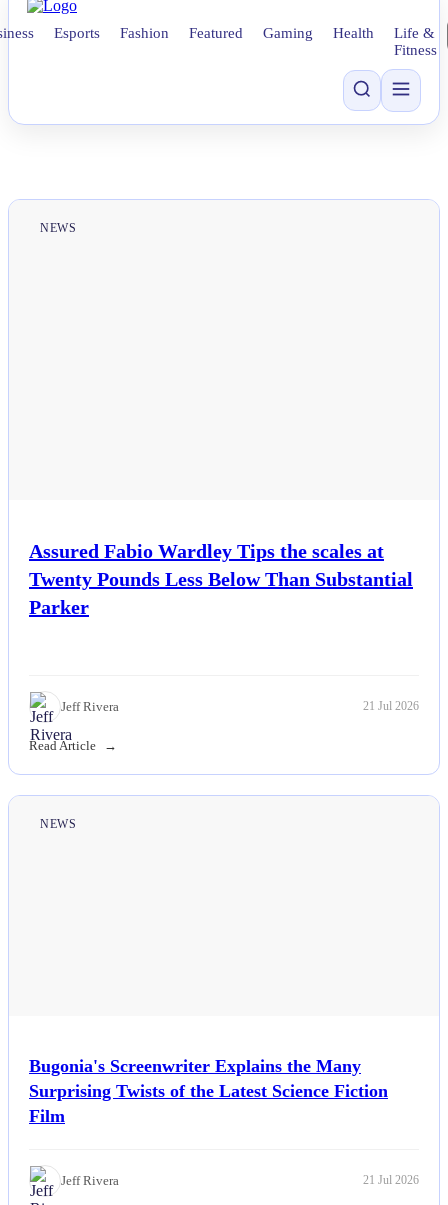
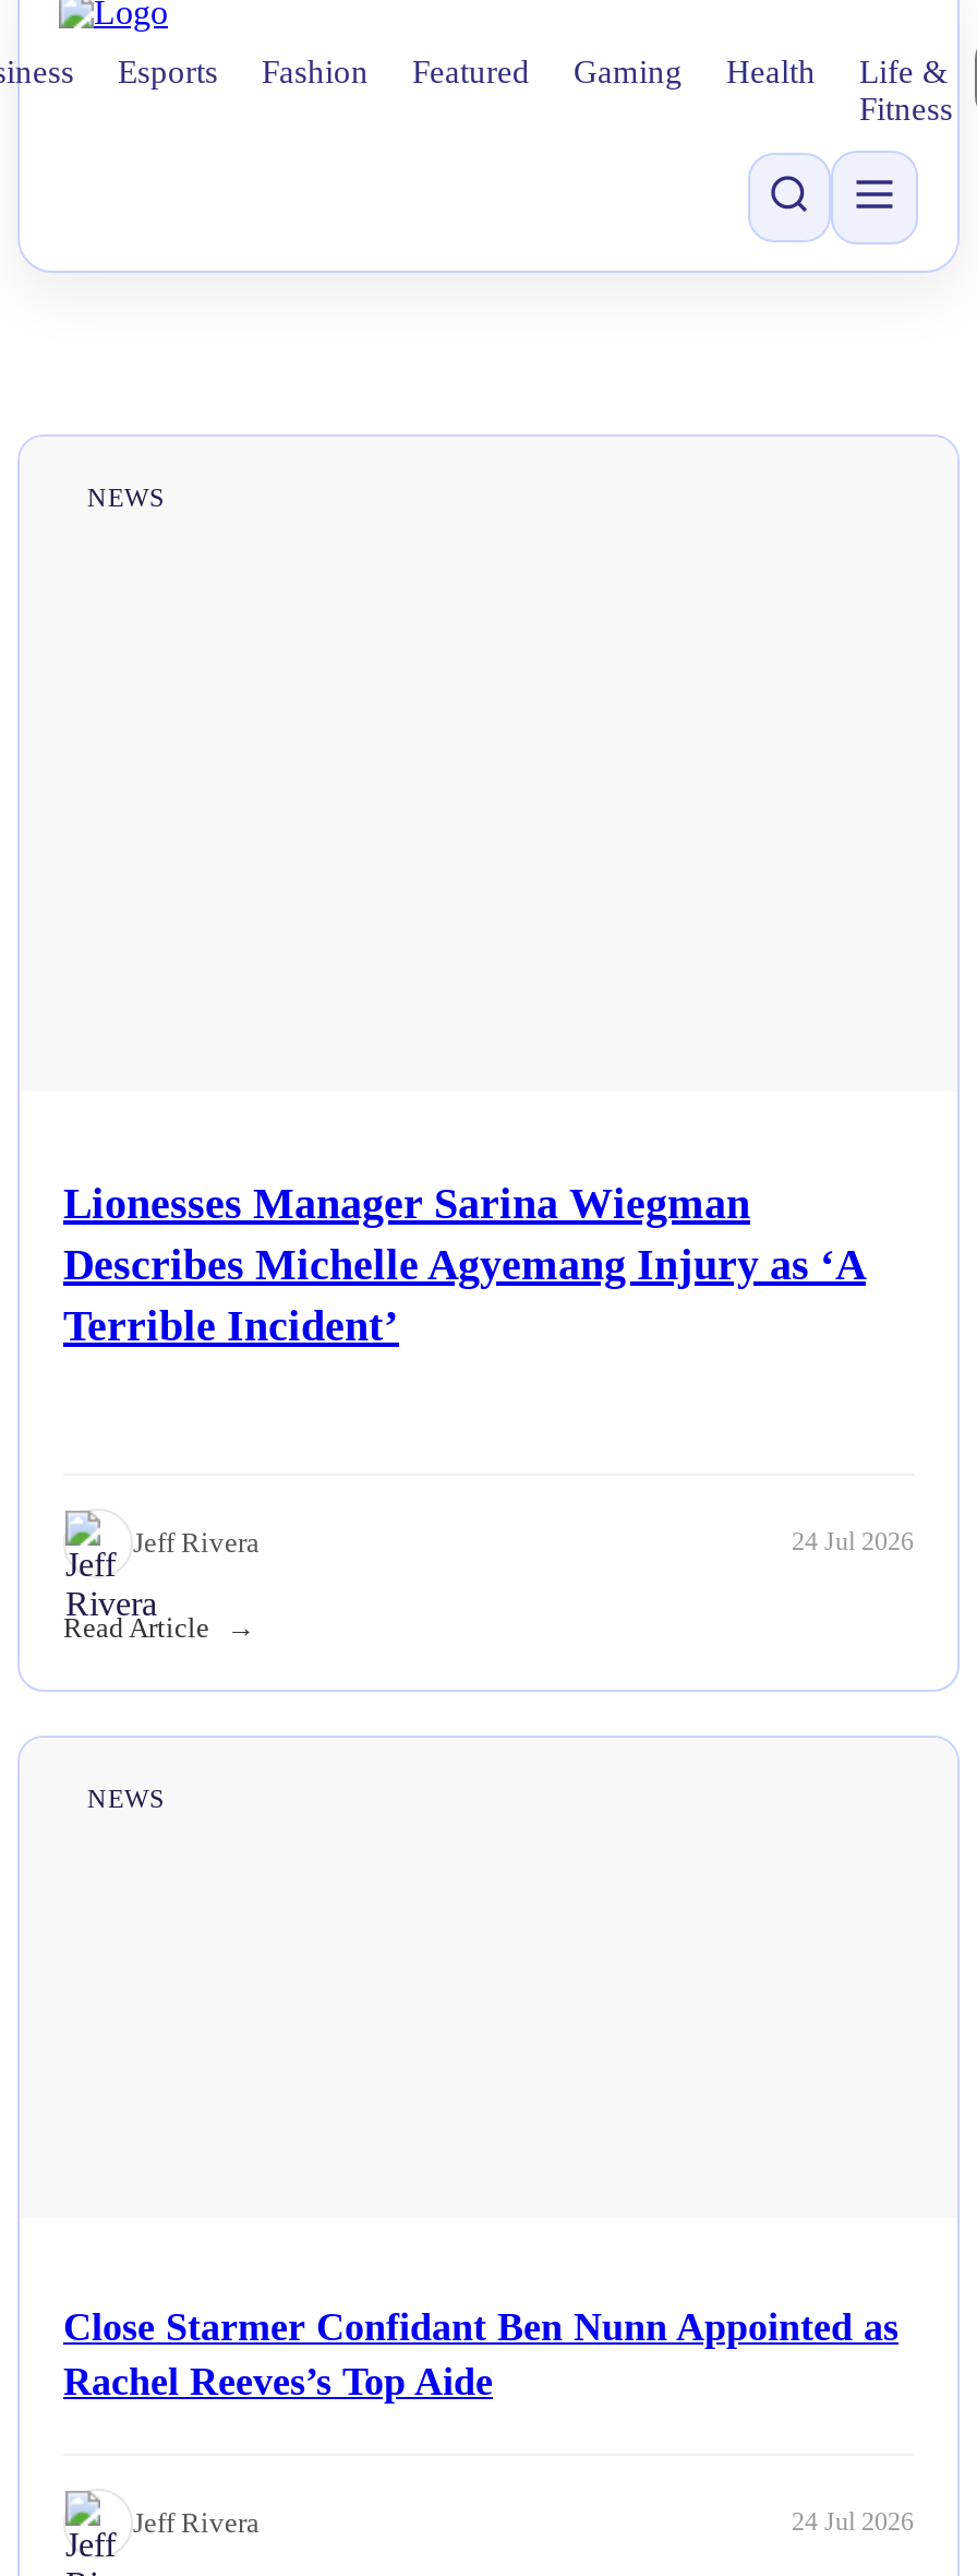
[29,540,413,618] Assured Fabio Wardley Tips the scales at | Twenty Pounds Less Below Than Substantial | Parker -> [63,1178,866,1348] Lionesses Manager Sarina Wiegman | Describes Michelle Agyemang Injury as ‘A | Terrible Incident’
[363,699,419,713] 21 Jul 2026 -> [792,1526,914,1557] 24 Jul 2026
[29,1056,388,1126] Bugonia's Screenwriter Explains the Many | Surprising Twists of the Latest Science Fiction | Film -> [63,2304,898,2403] Close Starmer Confidant Ben Nunn Appointed as | Rachel Reeves’s Top Aide
[363,1173,419,1187] 21 Jul 2026 -> [792,2506,914,2537] 24 Jul 2026

